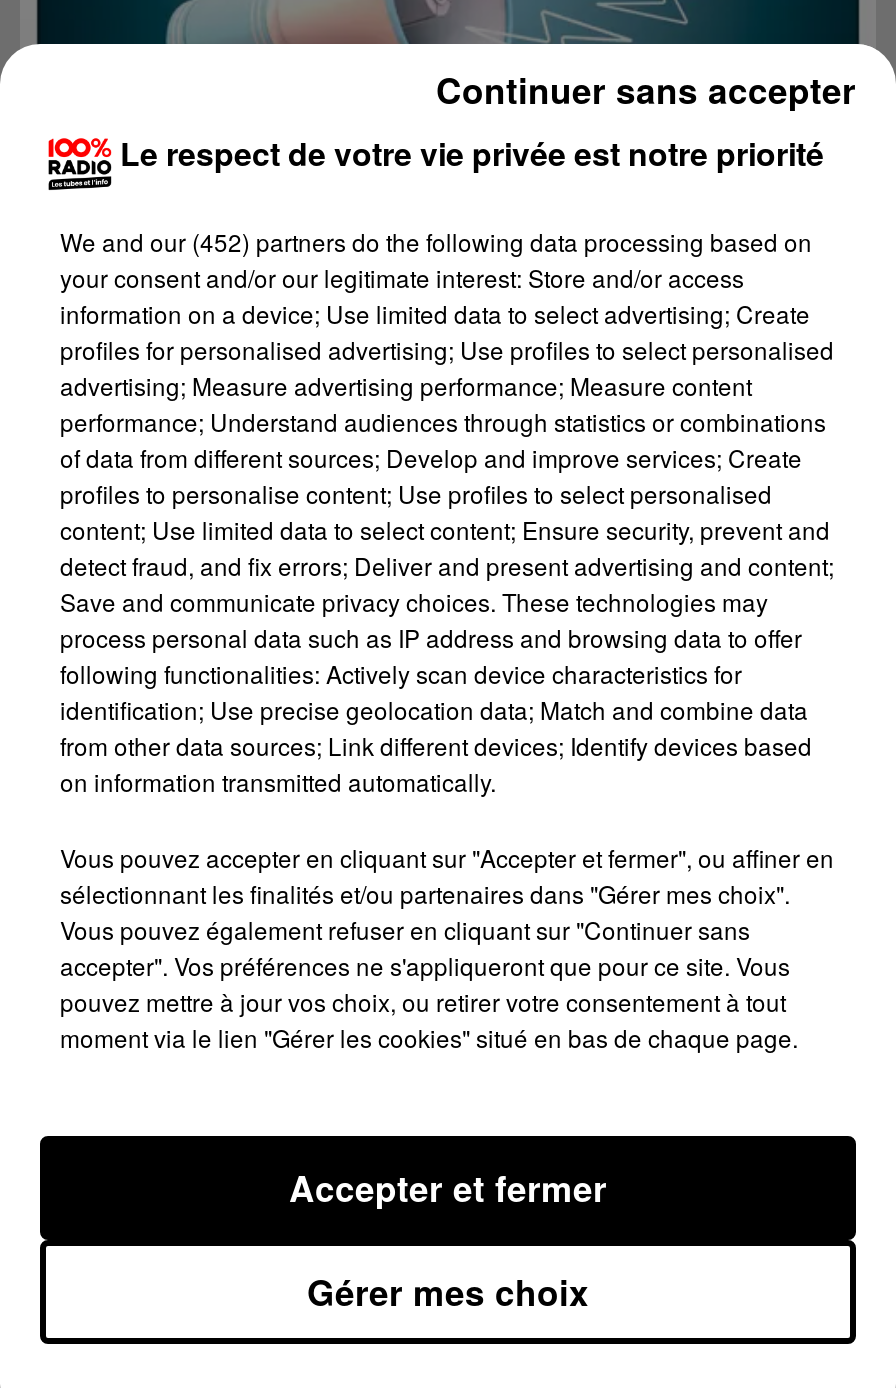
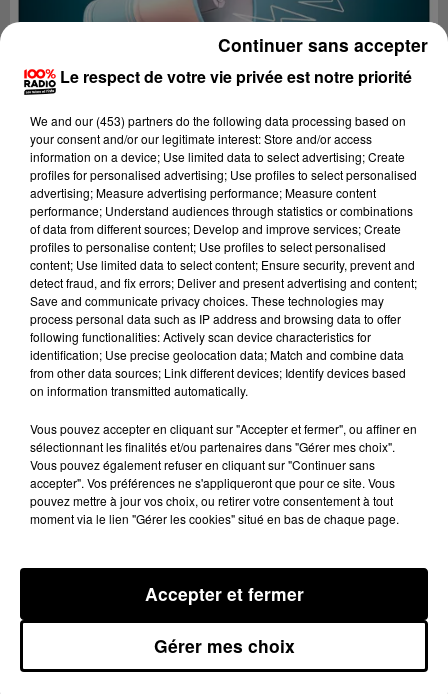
[60,224,812,258] We and our (452) partners do the following data processing based on -> [30,112,406,129] We and our (453) partners do the following data processing based on

